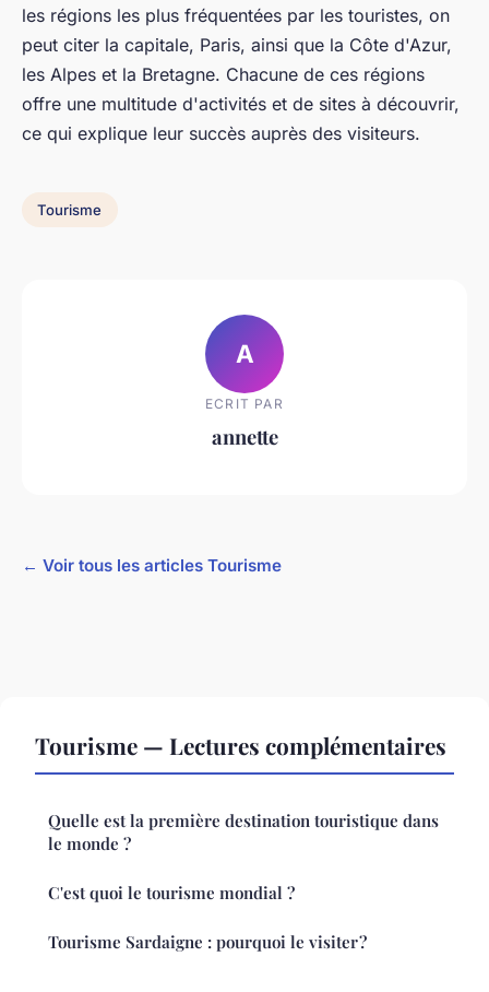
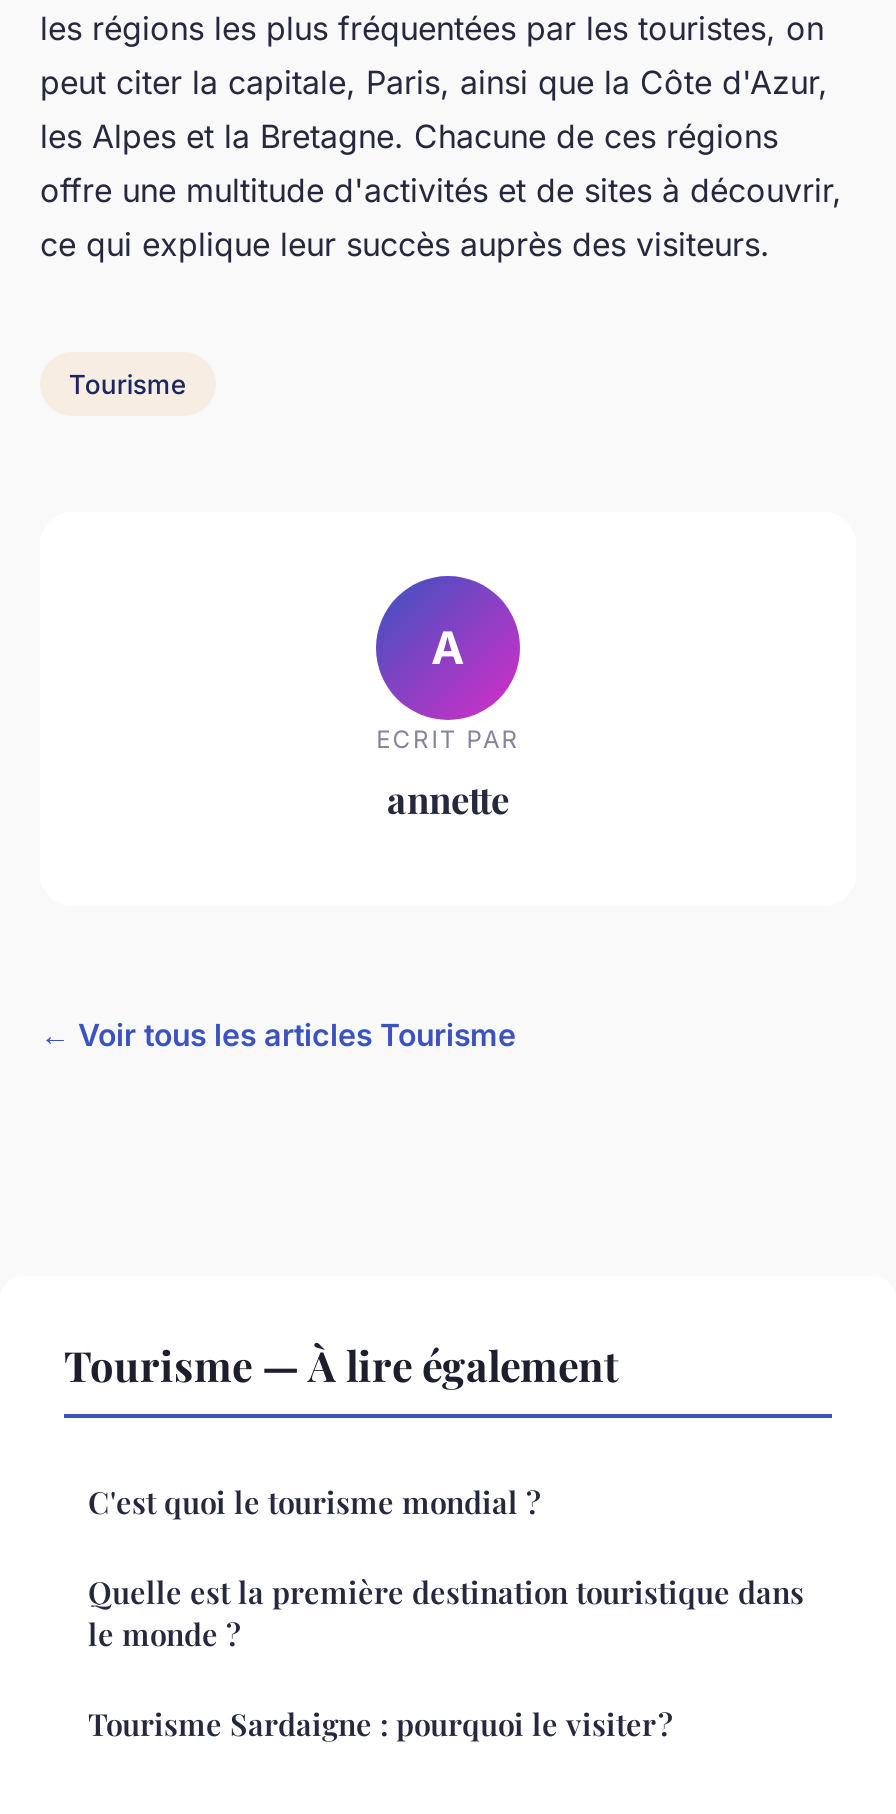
[35,730,446,760] Tourisme — Lectures complémentaires -> [64,1336,618,1392] Tourisme — À lire également
moved [48,810,439,854] -> [88,1572,804,1654]: Quelle est la première destination touristique dans | le monde ?
moved [48,882,295,904] -> [88,1482,540,1522]: C'est quoi le tourisme mondial ?

